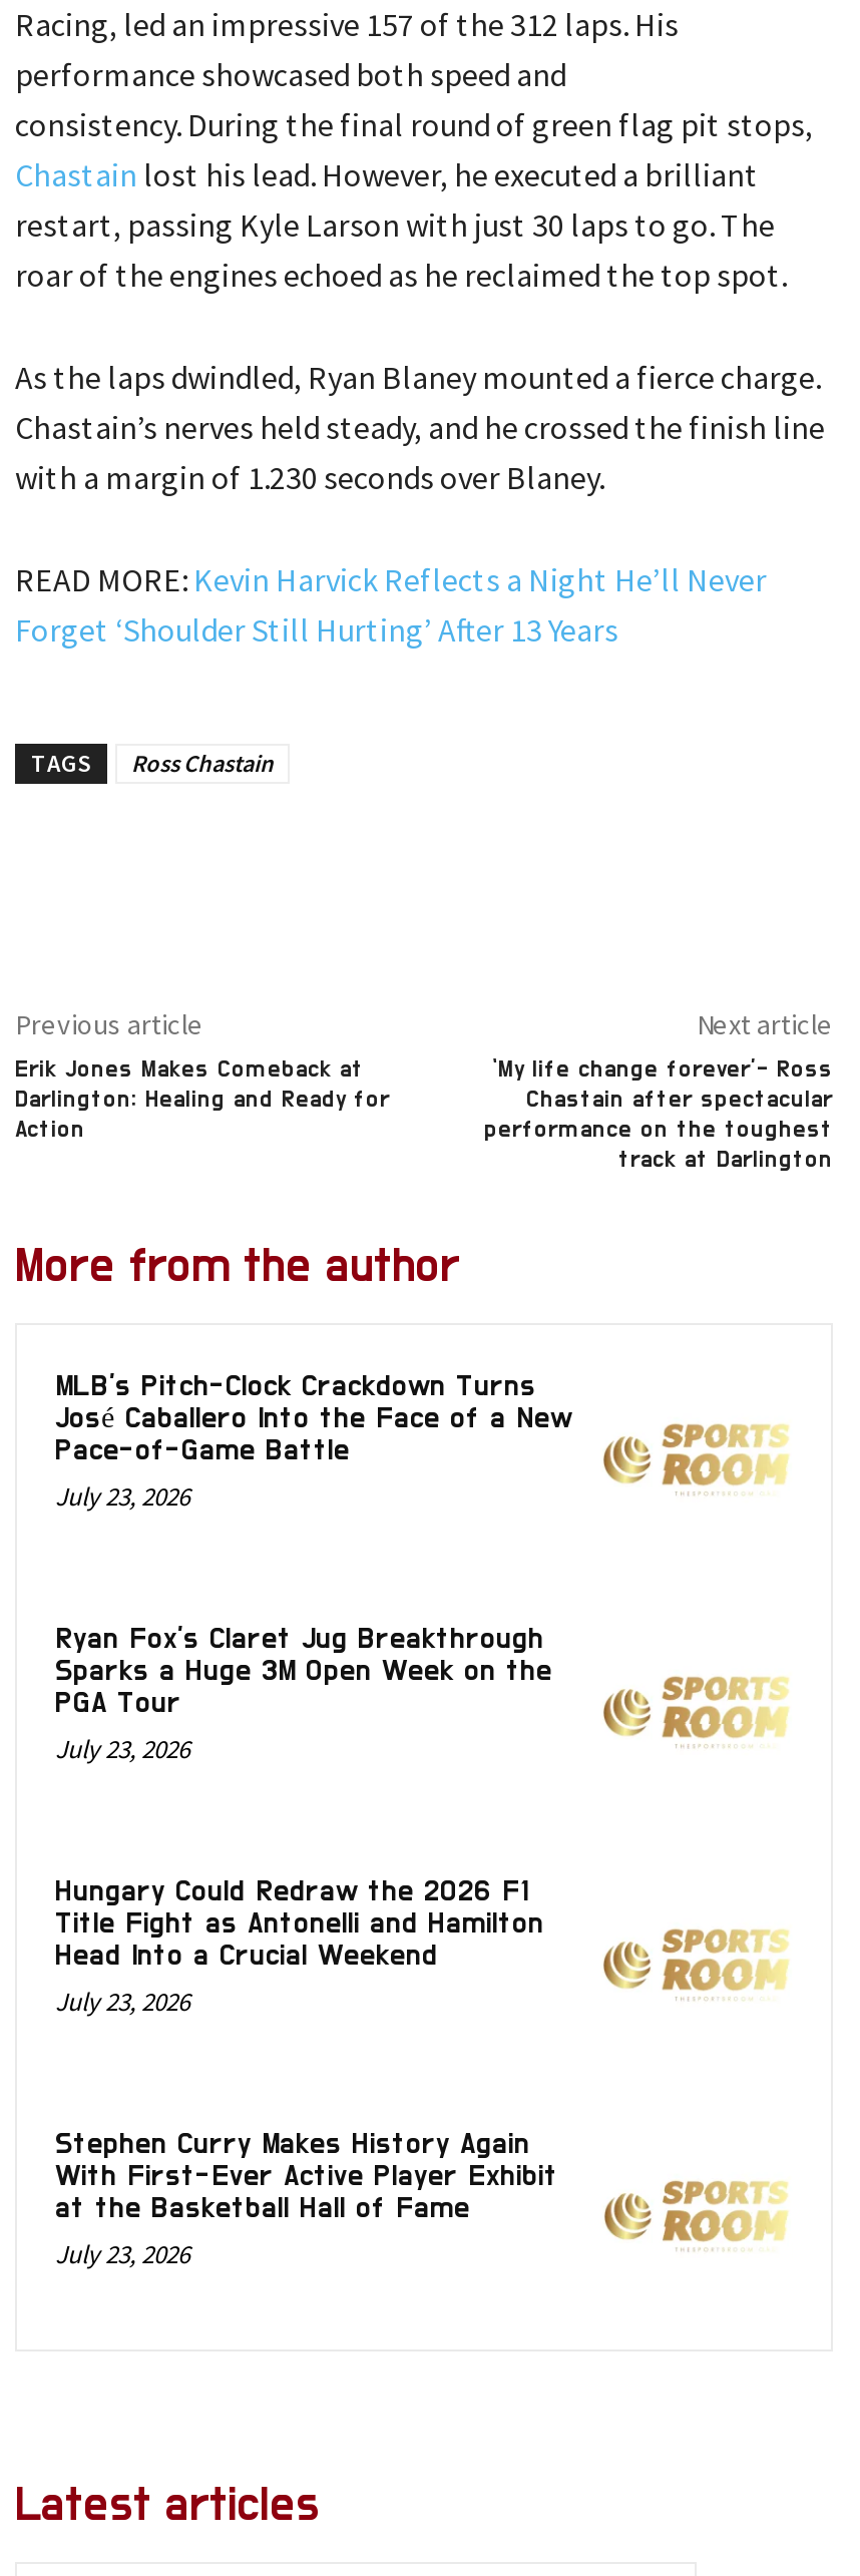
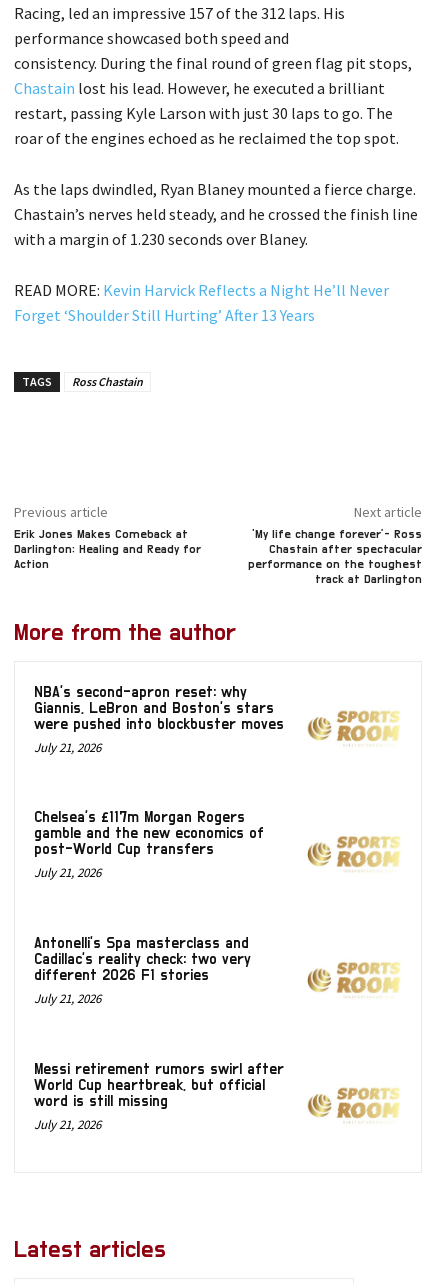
[55,1373,572,1515] MLB’s Pitch-Clock Crackdown Turns | José Caballero Into the Face of a New | Pace-of-Game Battle | July 23, 2026 -> [34,685,284,756] NBA’s second-apron reset: why | Giannis, LeBron and Boston’s stars | were pushed into blockbuster moves | July 21, 2026
[55,1625,552,1767] Ryan Fox’s Claret Jug Breakthrough | Sparks a Huge 3M Open Week on the | PGA Tour | July 23, 2026 -> [34,810,264,881] Chelsea’s £117m Morgan Rogers | gamble and the new economics of | post-World Cup transfers | July 21, 2026
[55,1876,544,2019] Hungary Could Redraw the 2026 F1 | Title Fight as Antonelli and Hamilton | Head Into a Crucial Weekend | July 23, 2026 -> [34,936,251,1007] Antonelli’s Spa masterclass and | Cadillac’s reality check: two very | different 2026 F1 stories | July 21, 2026
[55,2128,558,2271] Stephen Curry Makes History Again | With First-Ever Active Player Exhibit | at the Basketball Hall of Fame | July 23, 2026 -> [34,1062,284,1133] Messi retirement rumors swirl after | World Cup heartbreak, but official | word is still missing | July 21, 2026

